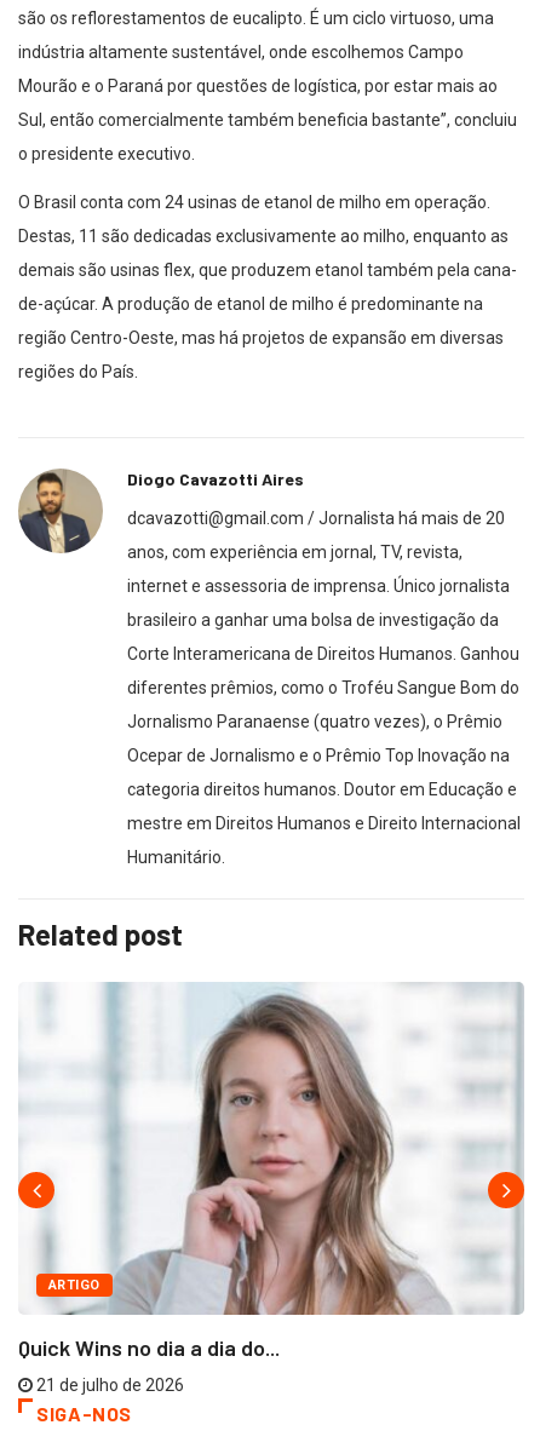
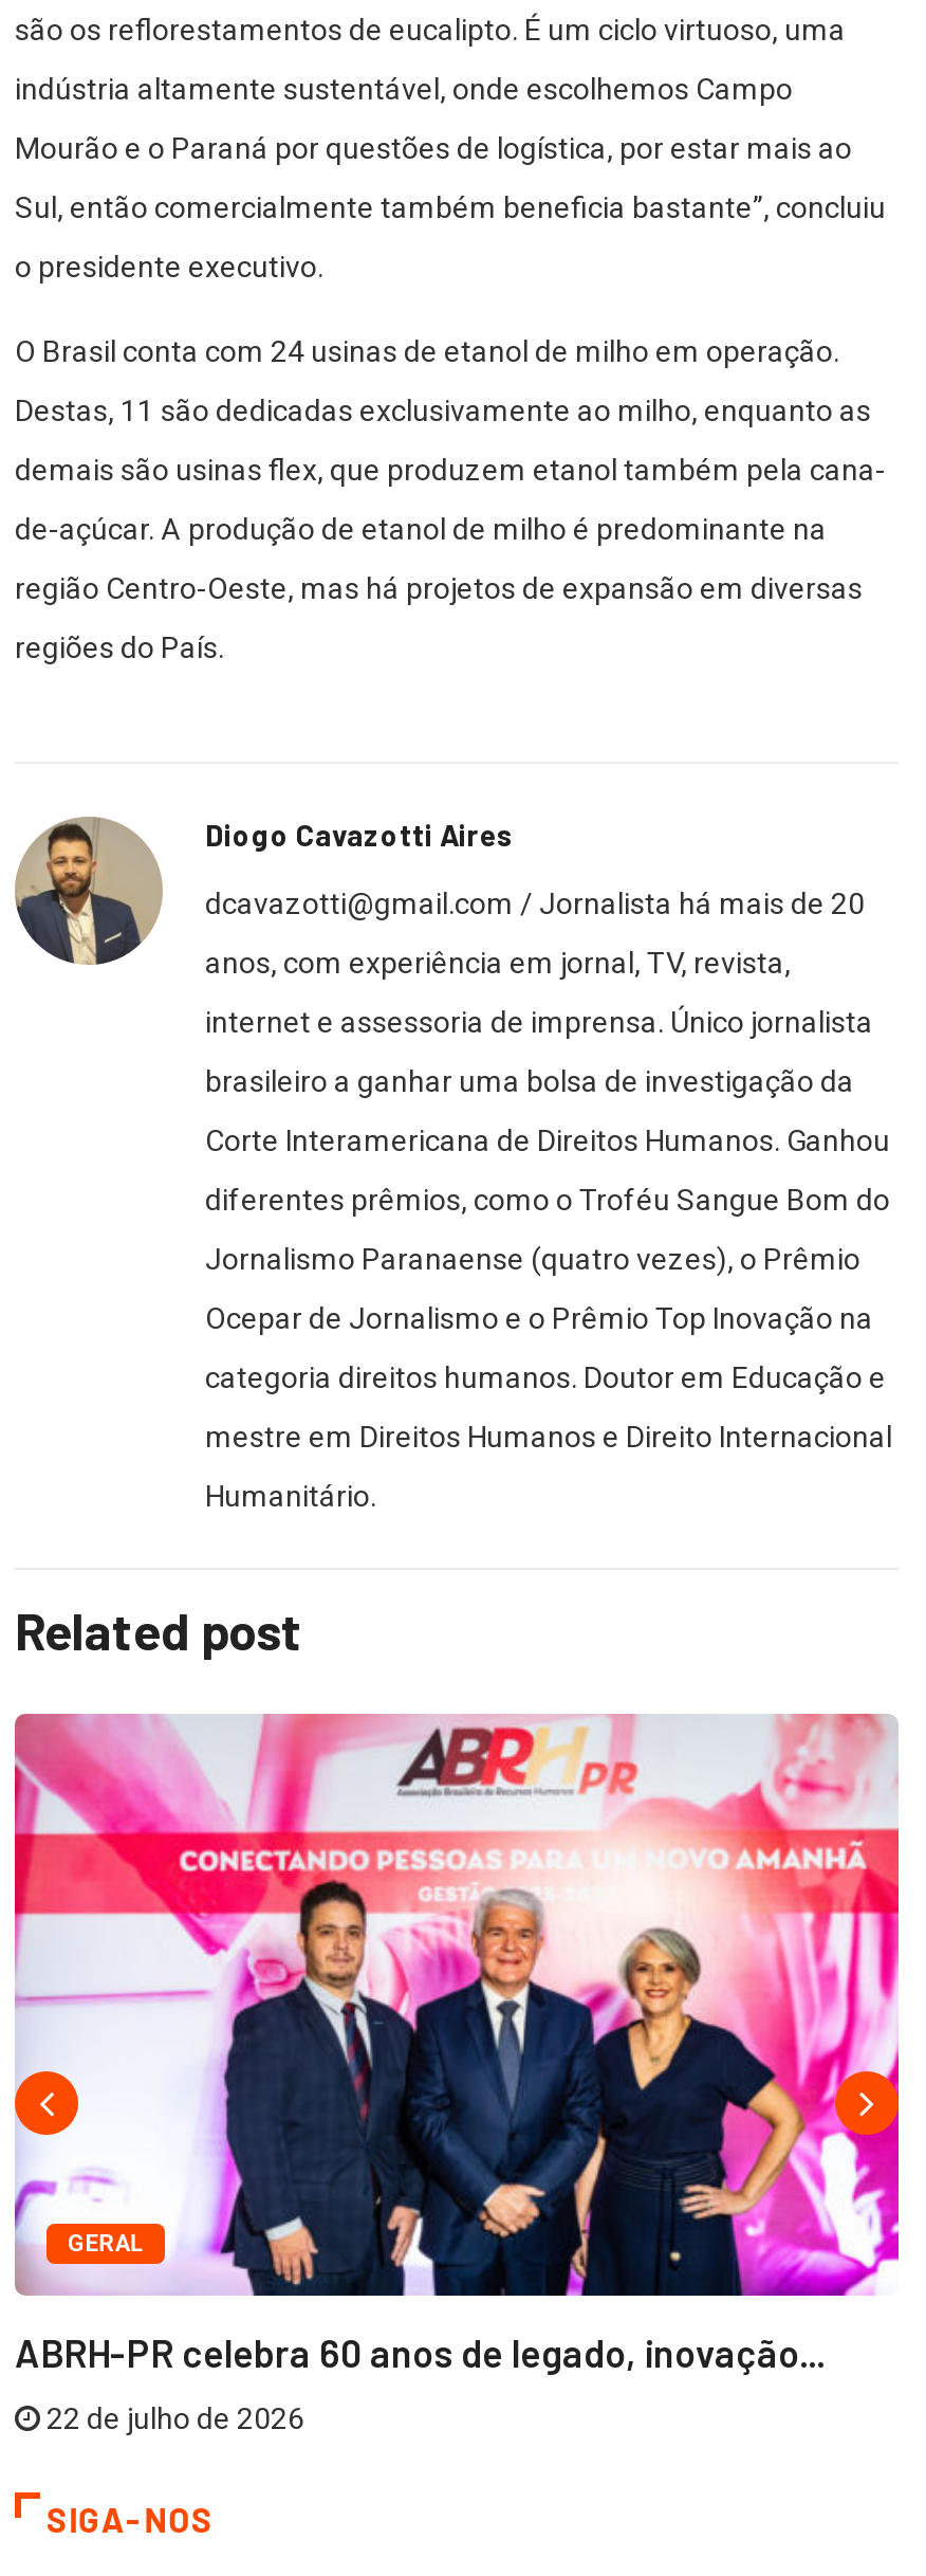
[17,982,525,1315] [image] | ARTIGO -> [13,1712,901,2298] [image] | GERAL
[18,1334,280,1361] Quick Wins no dia a dia do... -> [15,2330,825,2376] ABRH-PR celebra 60 anos de legado, inovação...
[33,1375,184,1395] 21 de julho de 2026 -> [40,2402,304,2436] 22 de julho de 2026

